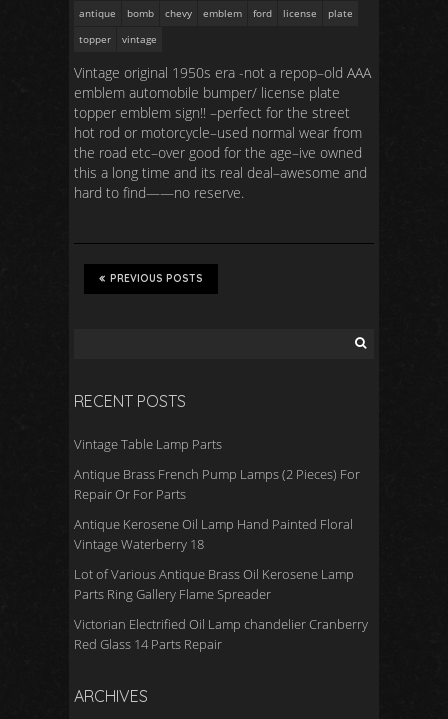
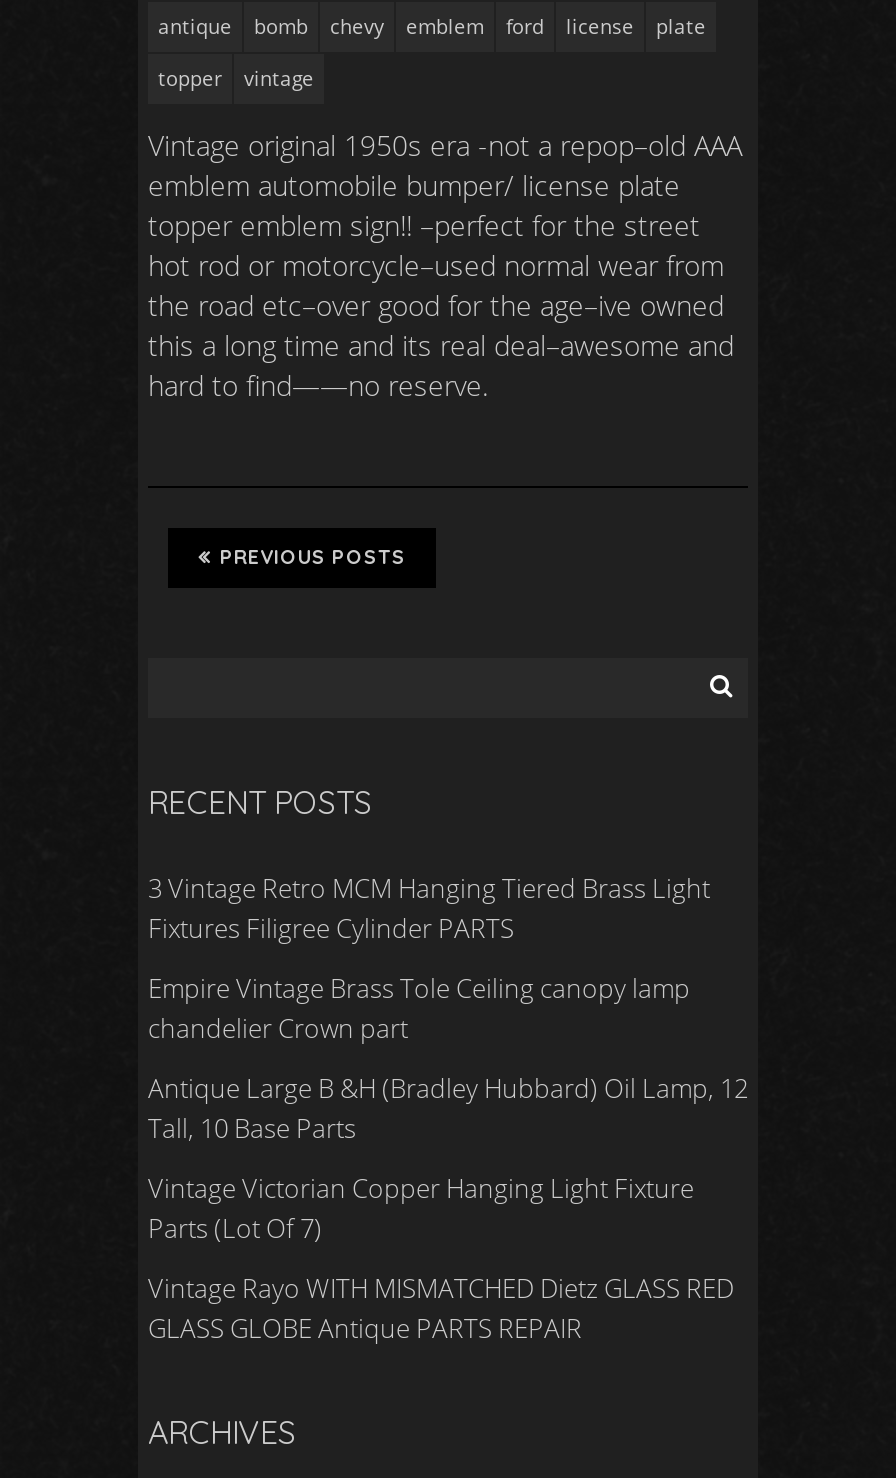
[74,435,222,453] Vintage Table Lamp Parts -> [148,870,710,946] 3 Vintage Retro MCM Hanging Tiered Brass Light | Fixtures Filigree Cylinder PARTS
[74,465,360,503] Antique Brass French Pump Lamps (2 Pieces) For | Repair Or For Parts -> [148,970,690,1046] Empire Vintage Brass Tole Ceiling canopy lamp | chandelier Crown part
[74,515,353,553] Antique Kerosene Oil Lamp Hand Painted Floral | Vintage Waterberry 18 -> [148,1070,748,1146] Antique Large B &H (Bradley Hubbard) Oil Lamp, 12 | Tall, 10 Base Parts
[74,565,354,603] Lot of Various Antique Brass Oil Kerosene Lamp | Parts Ring Gallery Flame Spreader -> [148,1170,694,1246] Vintage Victorian Copper Hanging Light Fixture | Parts (Lot Of 7)
[74,615,368,653] Victorian Electrified Oil Lamp chandelier Cranberry | Red Glass 14 Parts Repair -> [148,1270,734,1346] Vintage Rayo WITH MISMATCHED Dietz GLASS RED | GLASS GLOBE Antique PARTS REPAIR

